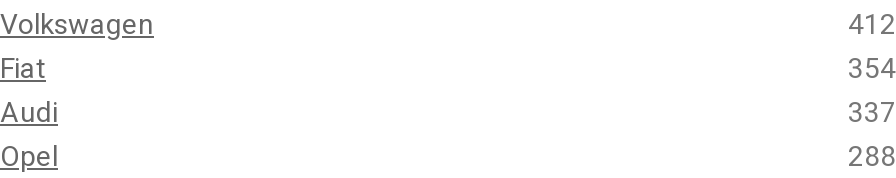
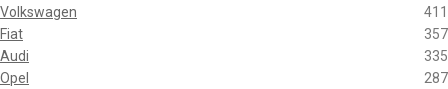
[848,8,896,40] 412 -> [424,4,448,20] 411
[848,52,896,84] 354 -> [424,26,448,42] 357
[848,96,896,128] 337 -> [424,48,448,64] 335
[848,140,896,172] 288 -> [424,70,448,86] 287

